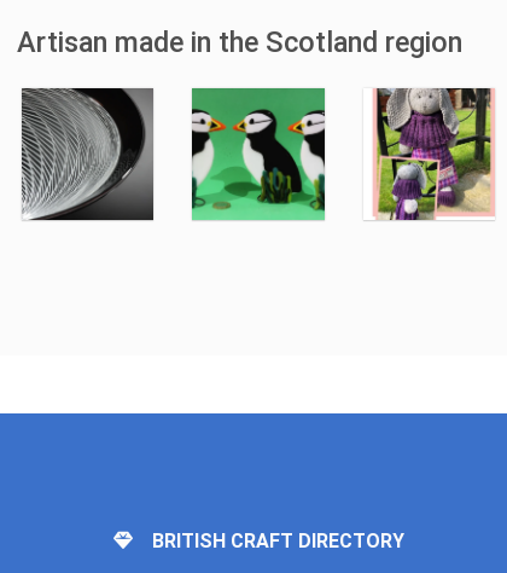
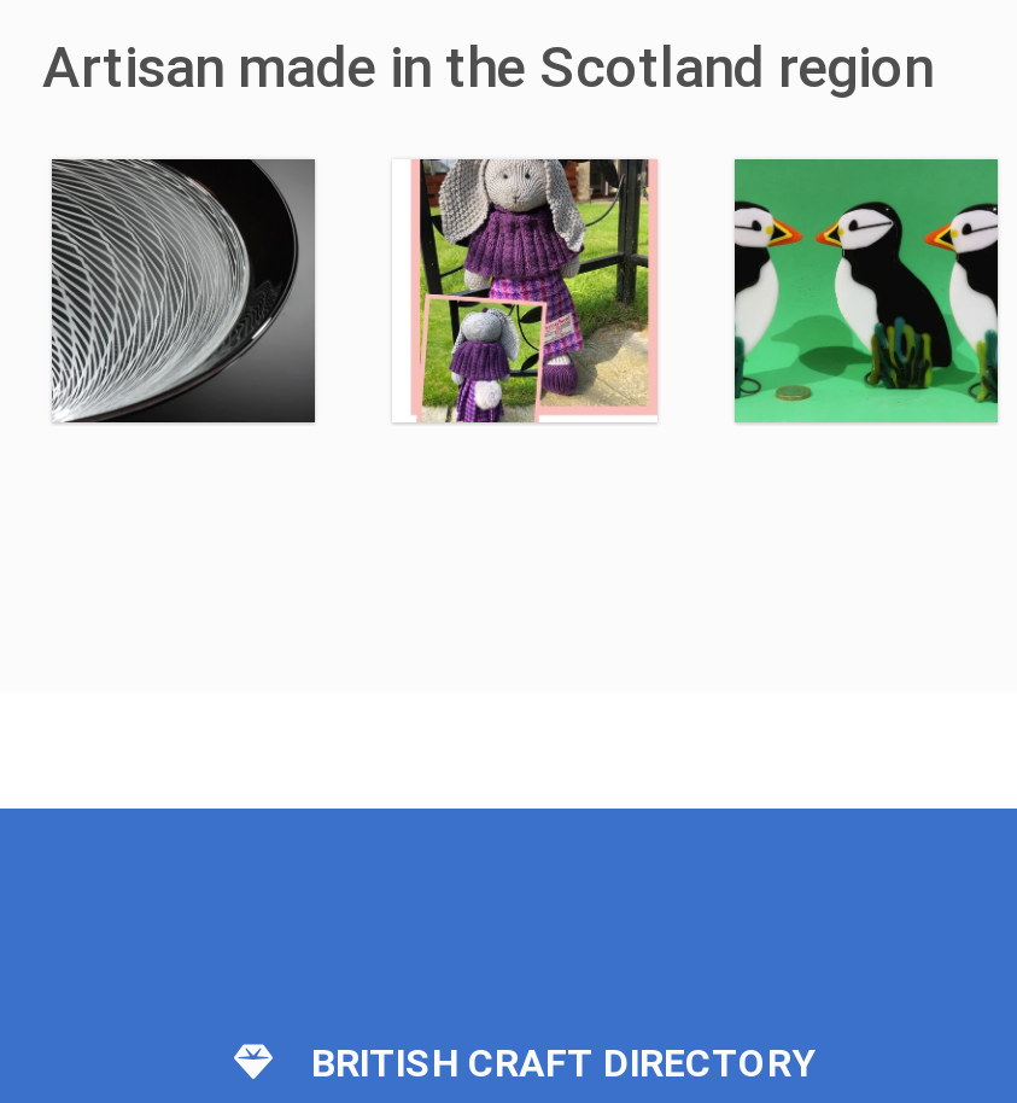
[191,87,326,221] [image] -> [392,157,657,425] [image]
[363,87,495,221] [image] -> [732,157,1000,425] [image]

